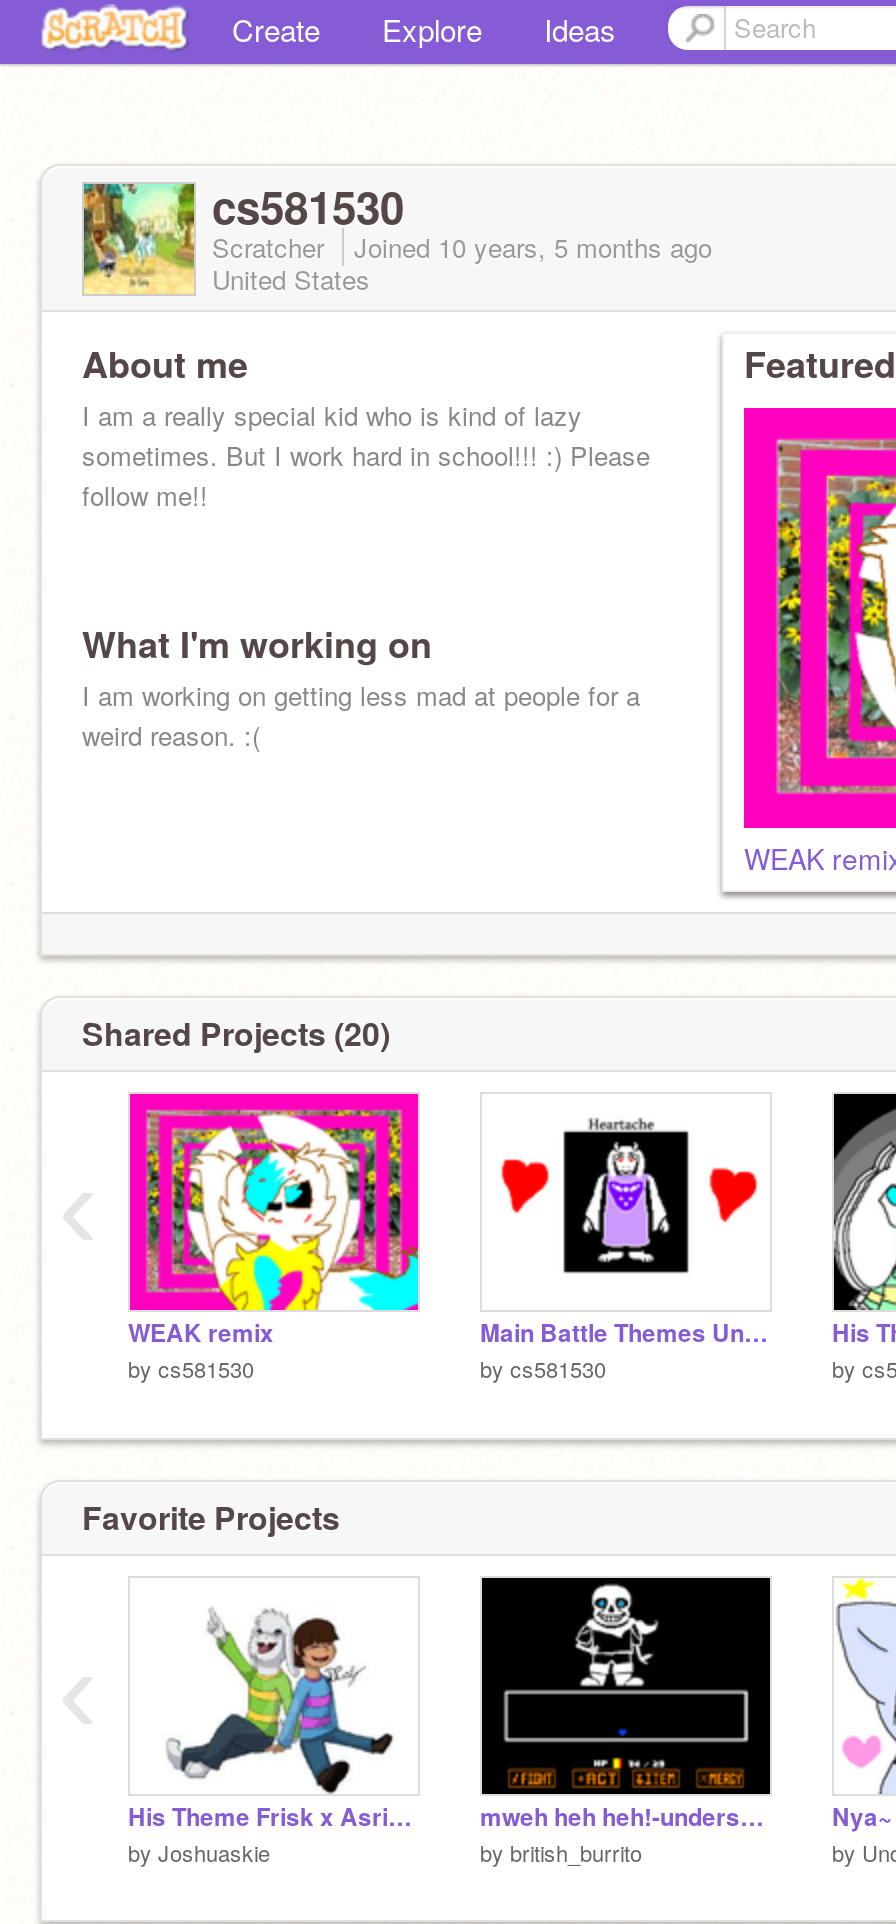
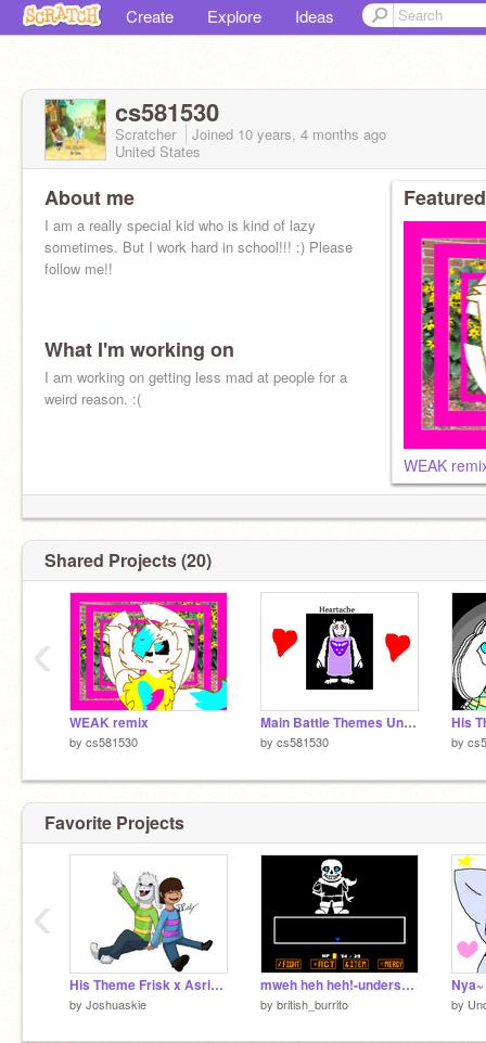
[212,228,712,266] Scratcher Joined 10 years, 5 months ago -> [115,124,386,144] Scratcher Joined 10 years, 4 months ago

